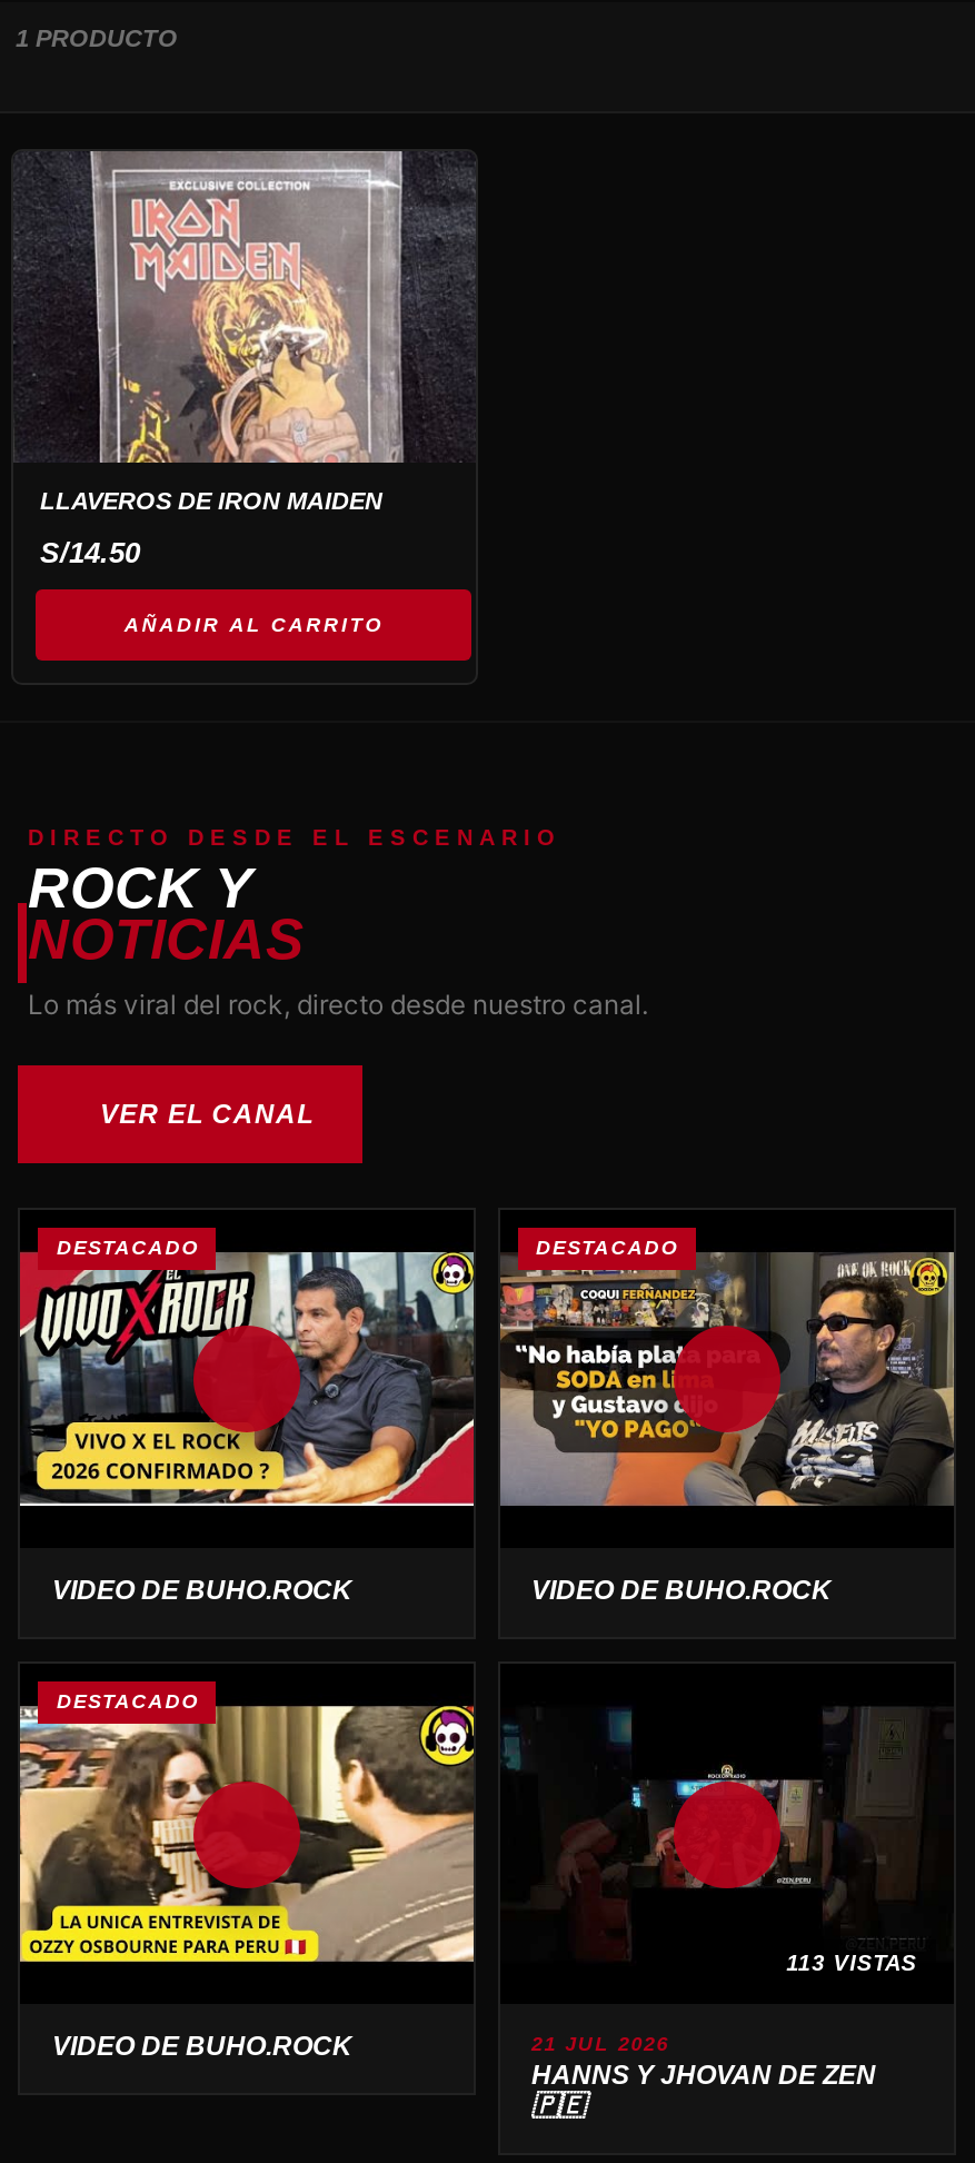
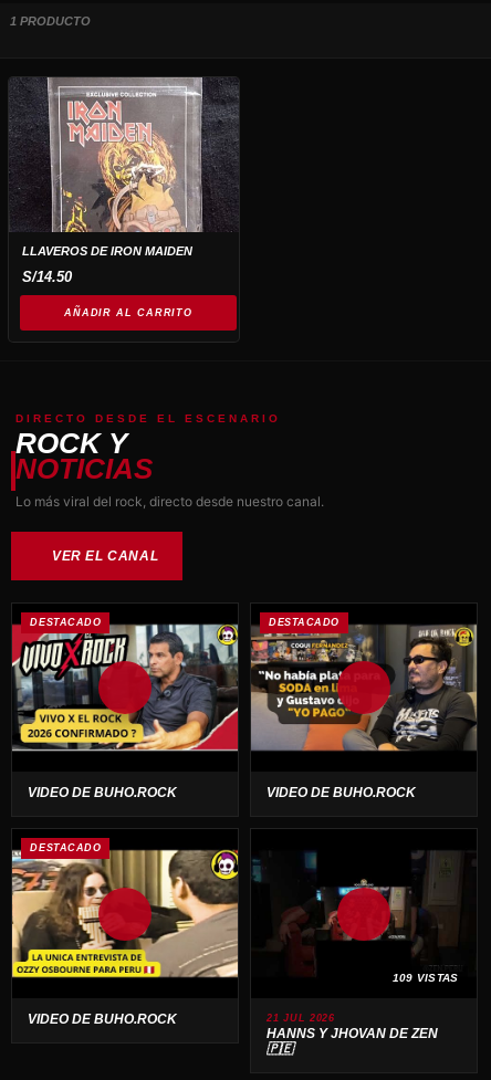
[786,1950,917,1975] 113 VISTAS -> [392,971,458,984] 109 VISTAS

